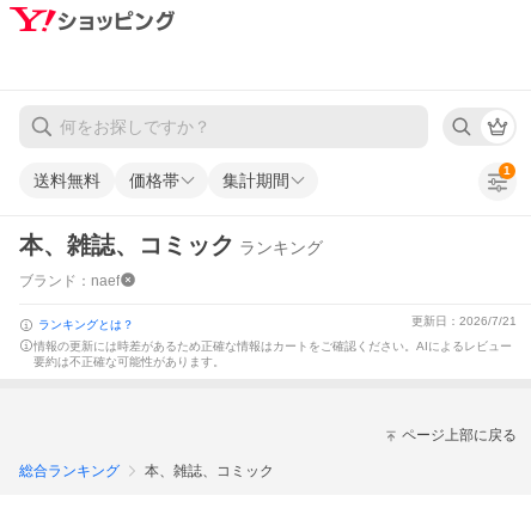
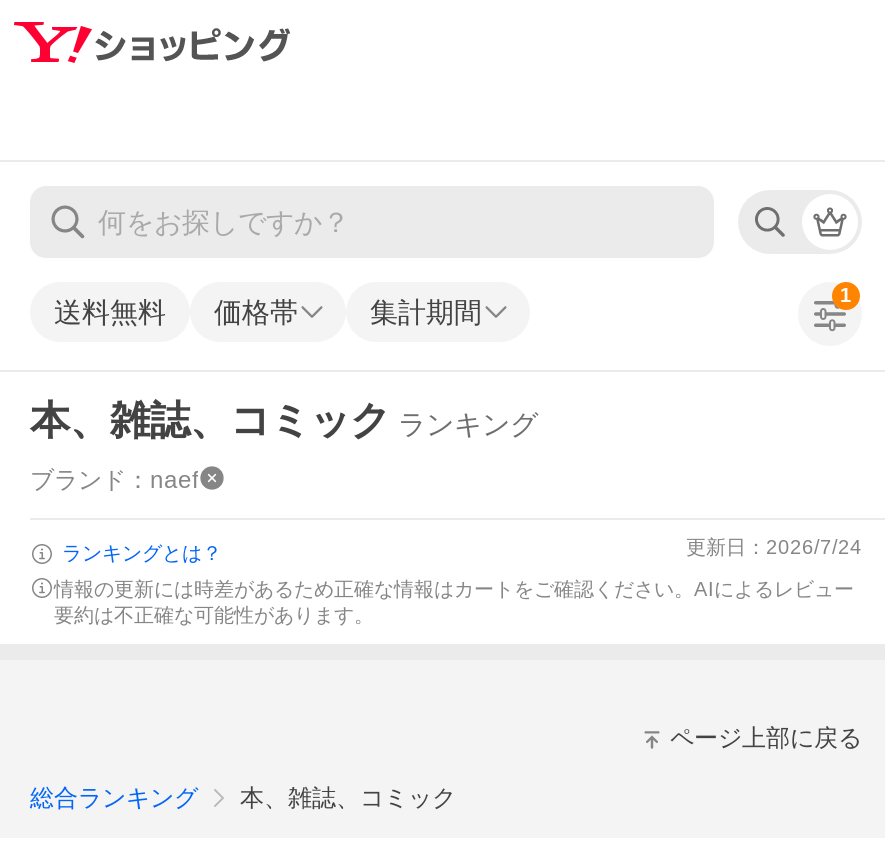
[411,314,517,328] 更新日：2026/7/21 -> [686,536,862,558] 更新日：2026/7/24

